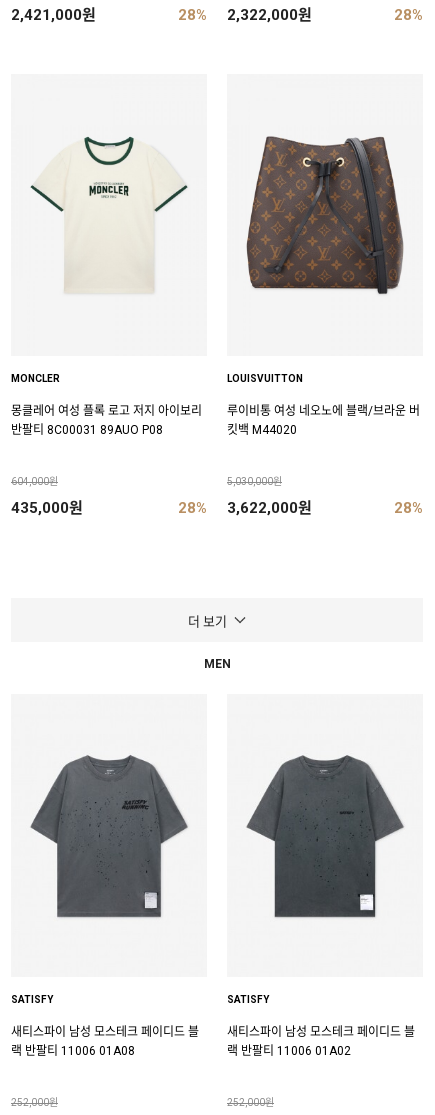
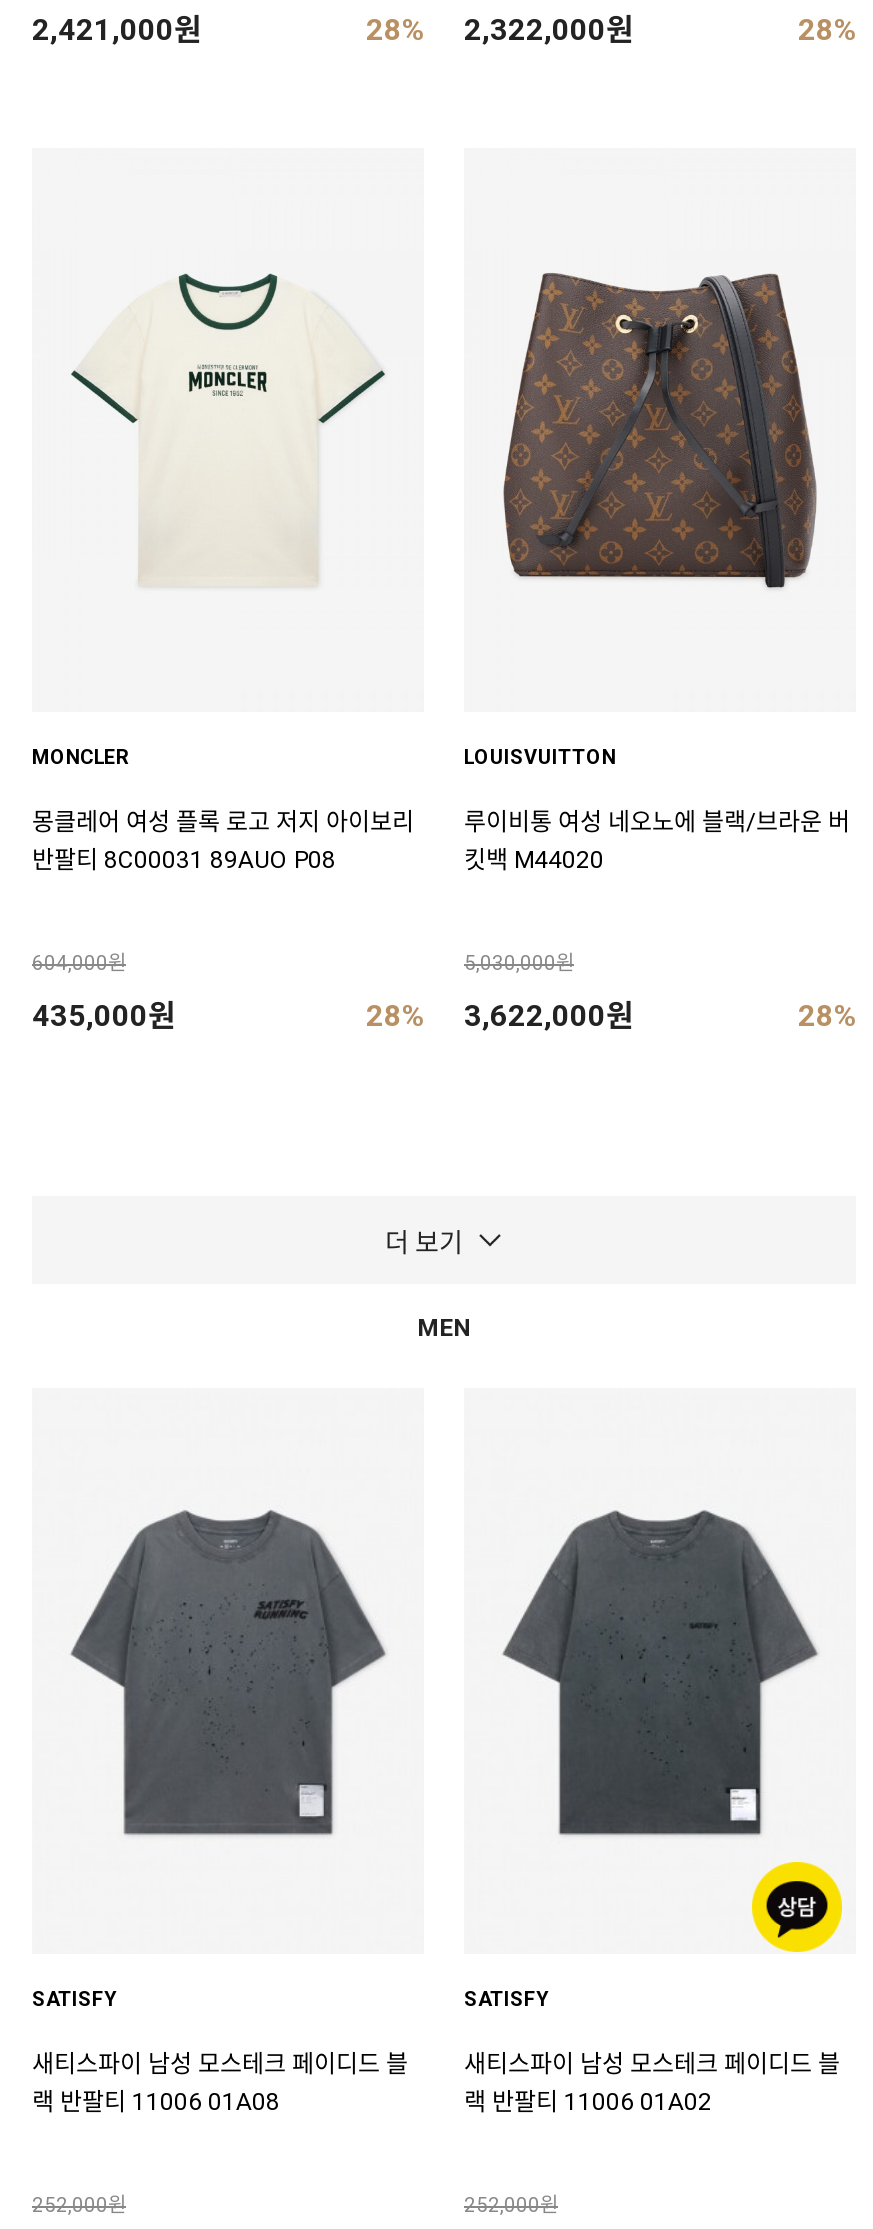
none -> [750,1860,844,1954] [image]

